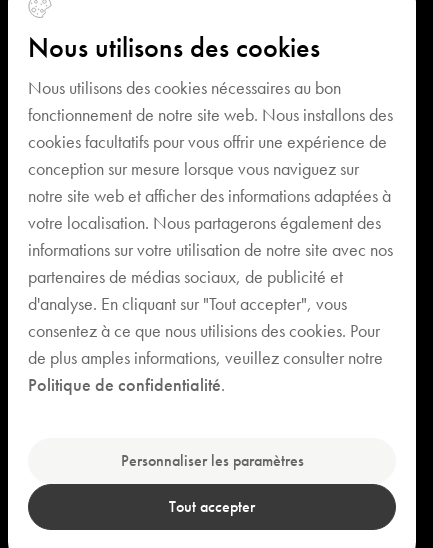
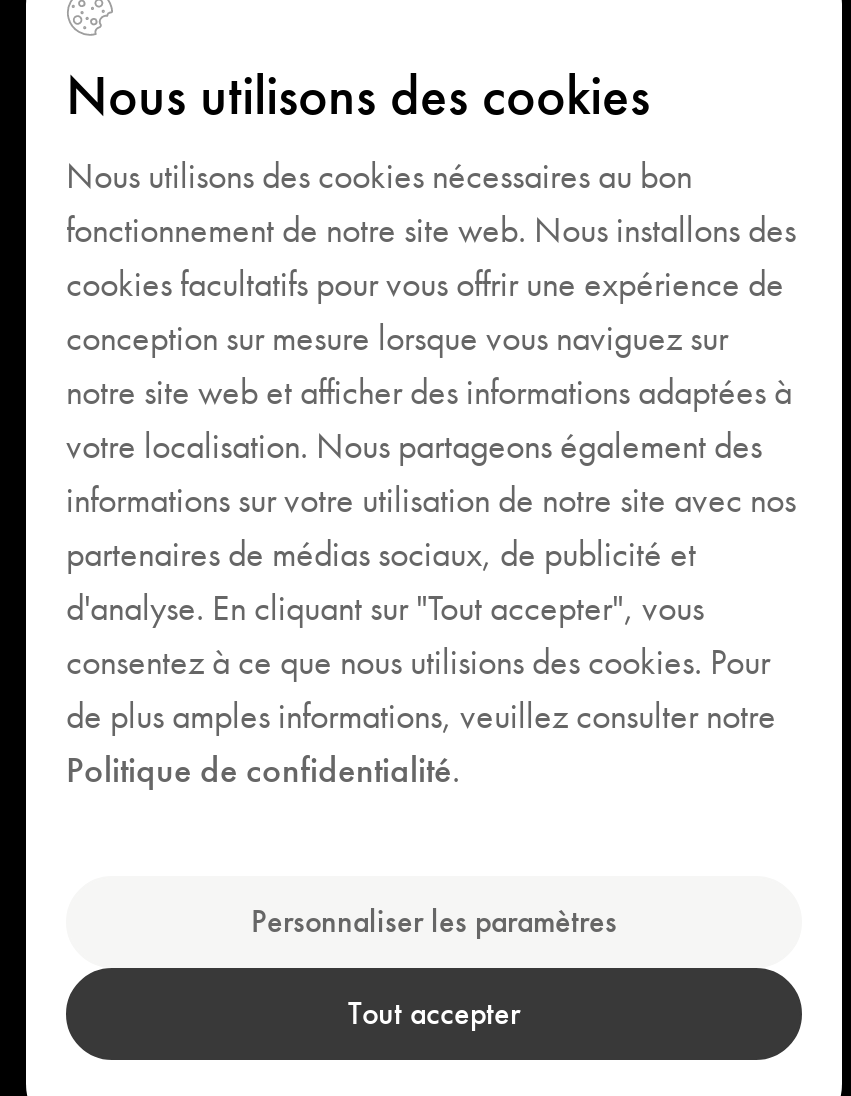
[28,211,381,234] votre localisation. Nous partagerons également des -> [66,422,762,468] votre localisation. Nous partageons également des

